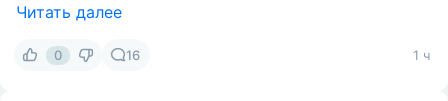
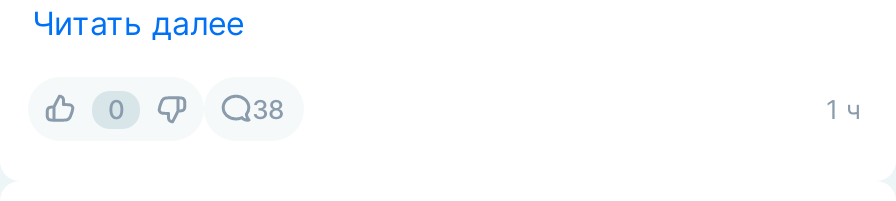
[126,46,140,62] 16 -> [252,93,284,125] 38

